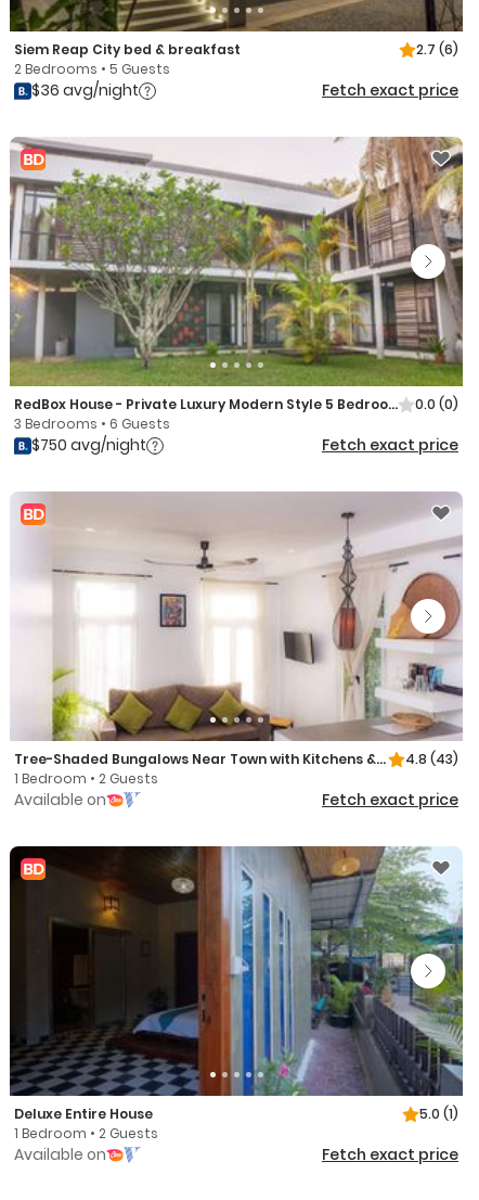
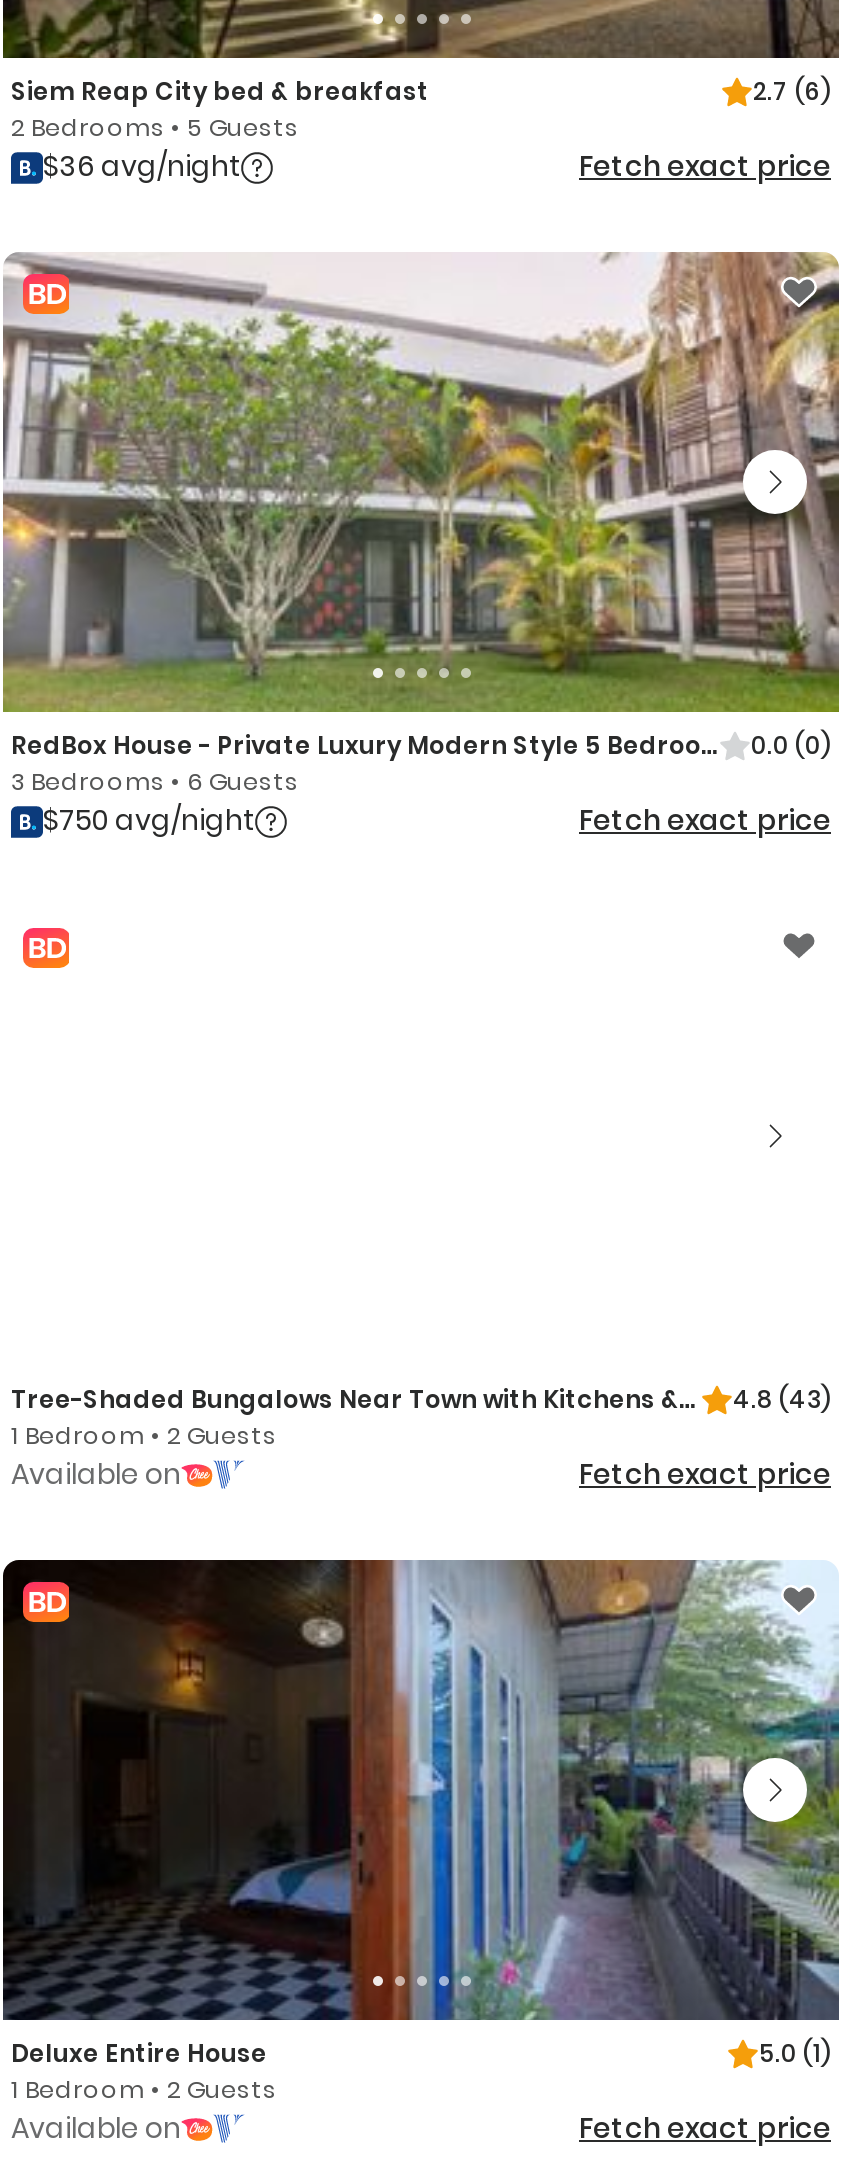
[11,492,464,742] [image] -> none

